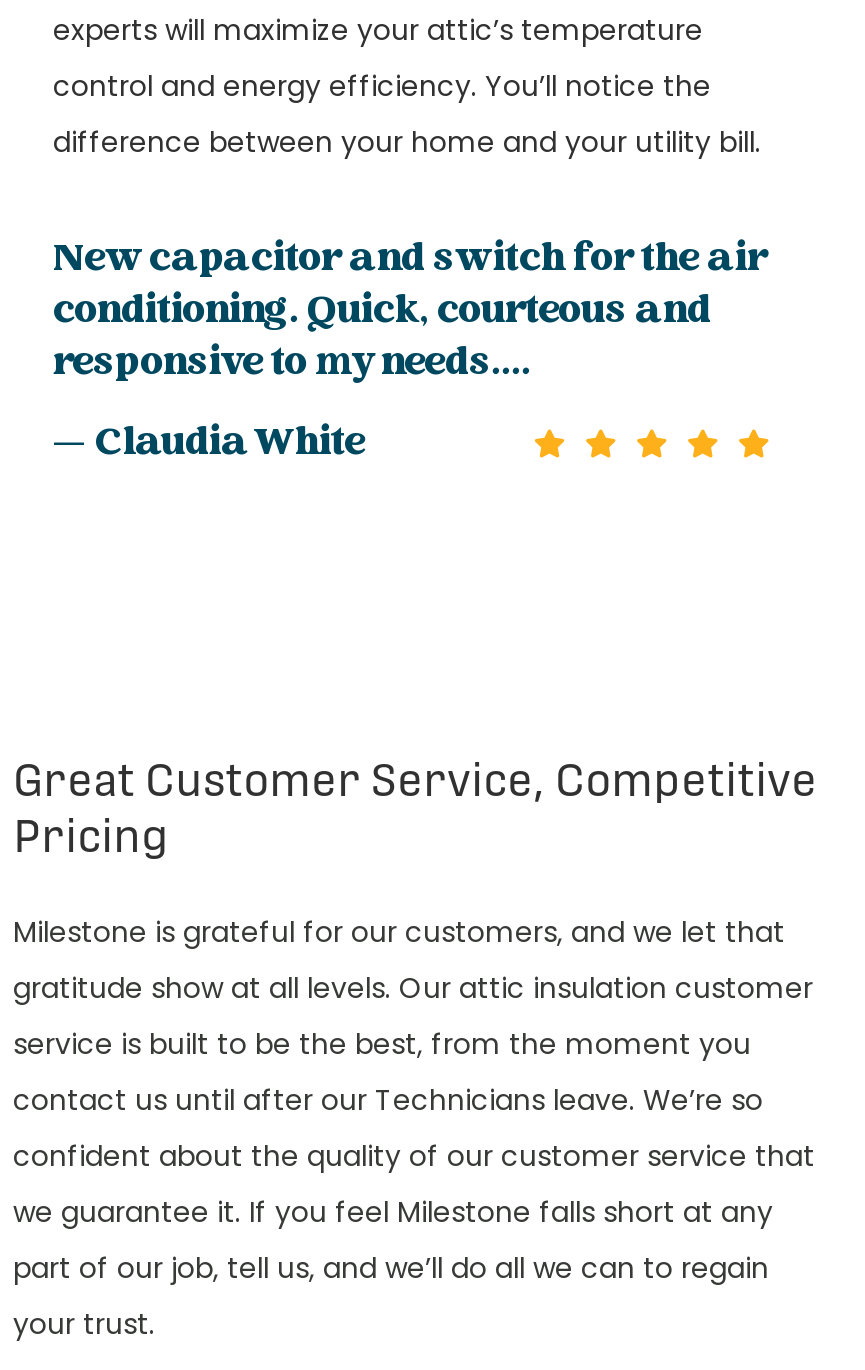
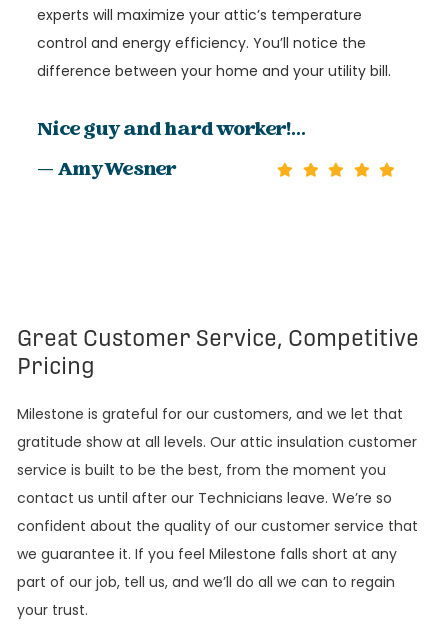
[53,230,767,476] New capacitor and switch for the air | conditioning. Quick, courteous and | responsive to my needs.... | — Claudia White -> [37,115,306,186] Nice guy and hard worker!... | — Amy Wesner

